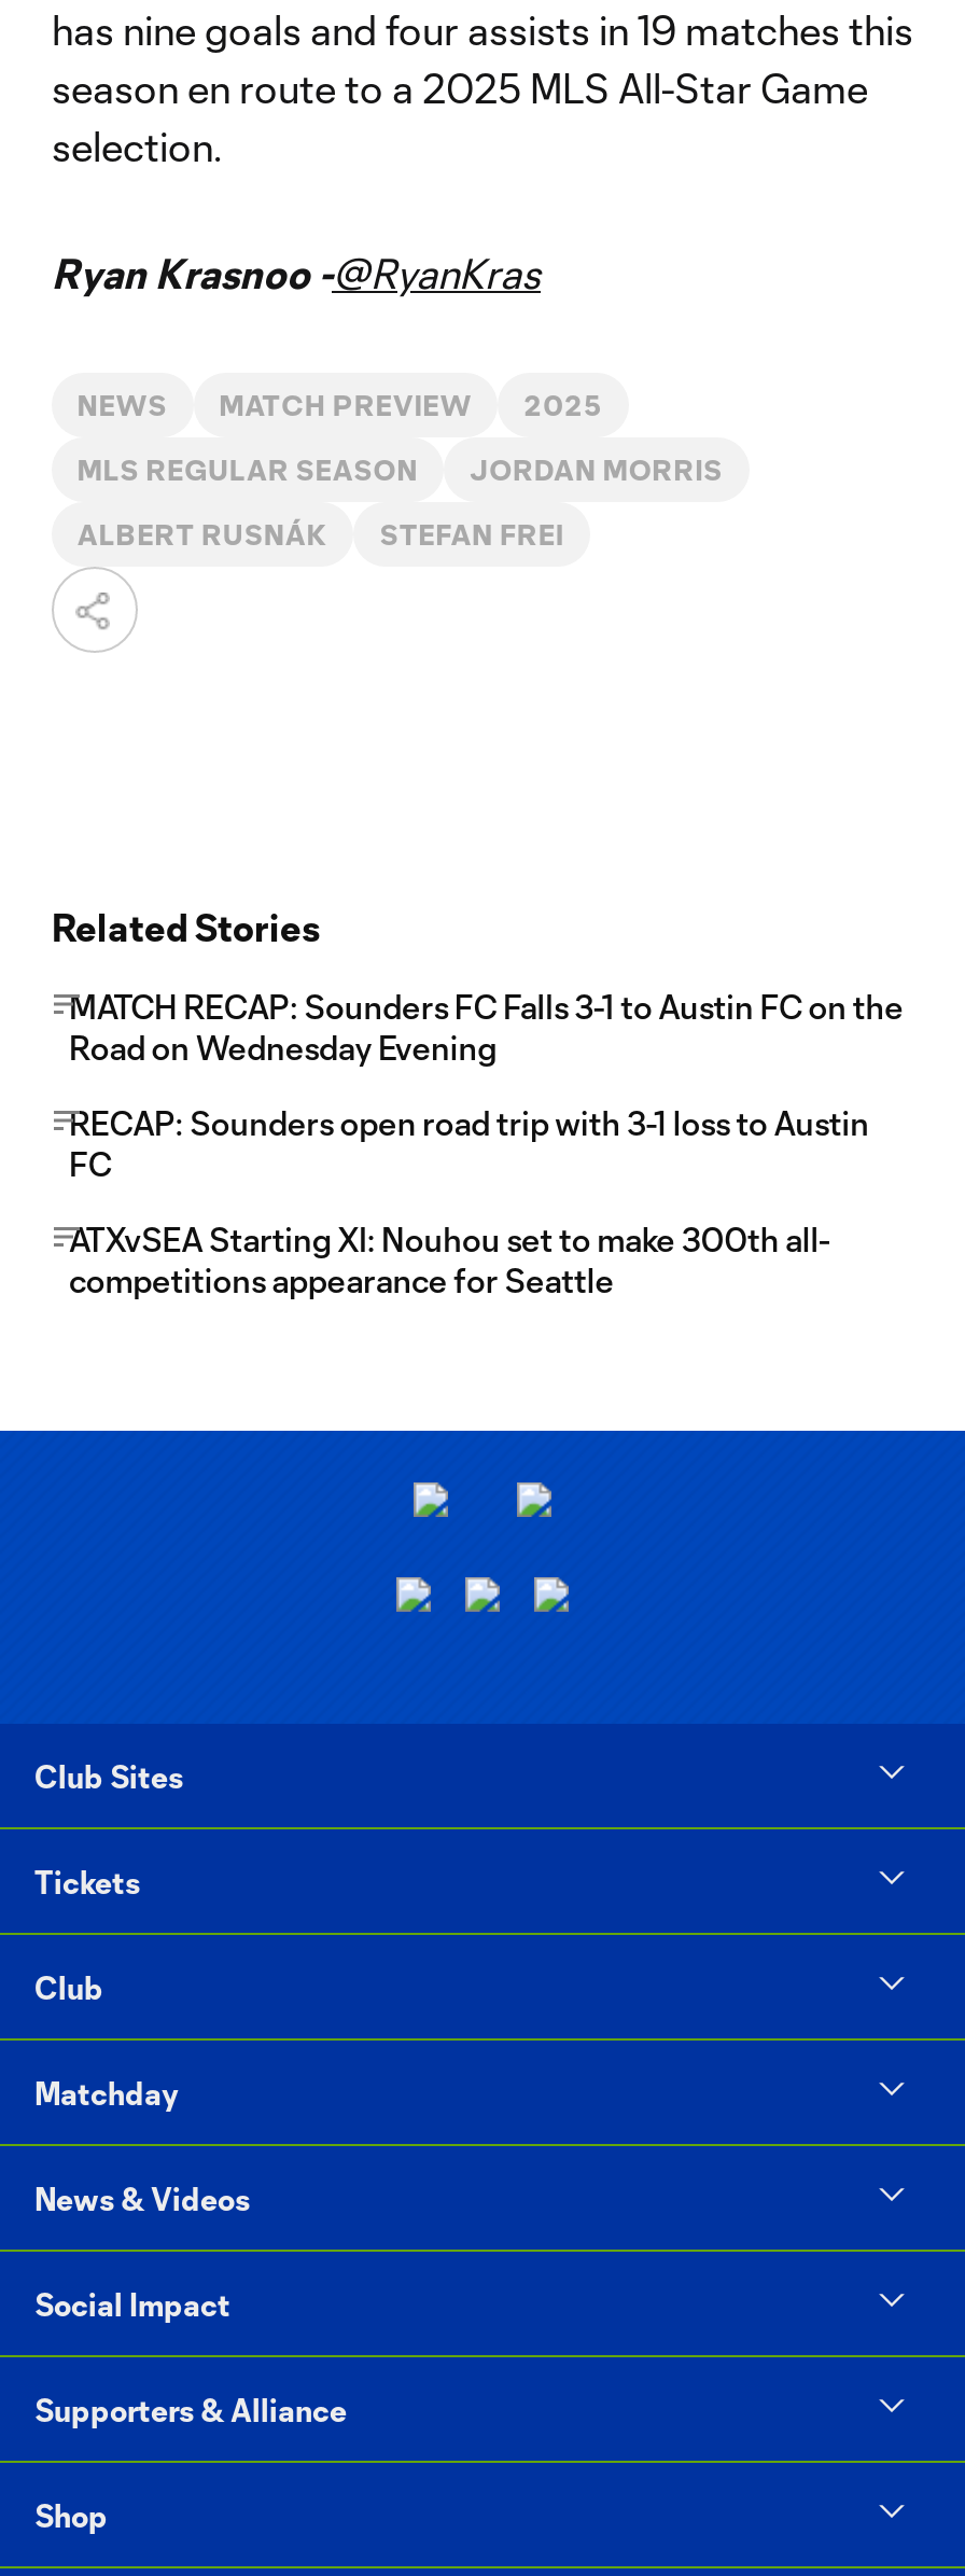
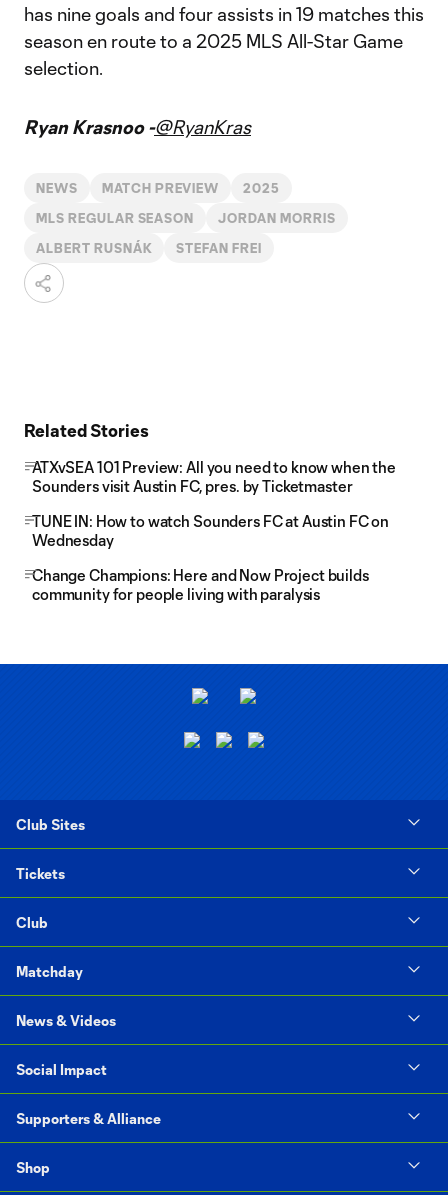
[69,987,904,1067] MATCH RECAP: Sounders FC Falls 3-1 to Austin FC on the | Road on Wednesday Evening -> [32,458,396,495] ATXvSEA 101 Preview: All you need to know when the | Sounders visit Austin FC, pres. by Ticketmaster
[69,1103,869,1183] RECAP: Sounders open road trip with 3-1 loss to Austin | FC -> [32,512,389,549] TUNE IN: How to watch Sounders FC at Austin FC on | Wednesday
[69,1220,829,1299] ATXvSEA Starting XI: Nouhou set to make 300th all- | competitions appearance for Seattle -> [32,566,369,603] Change Champions: Here and Now Project builds | community for people living with paralysis

